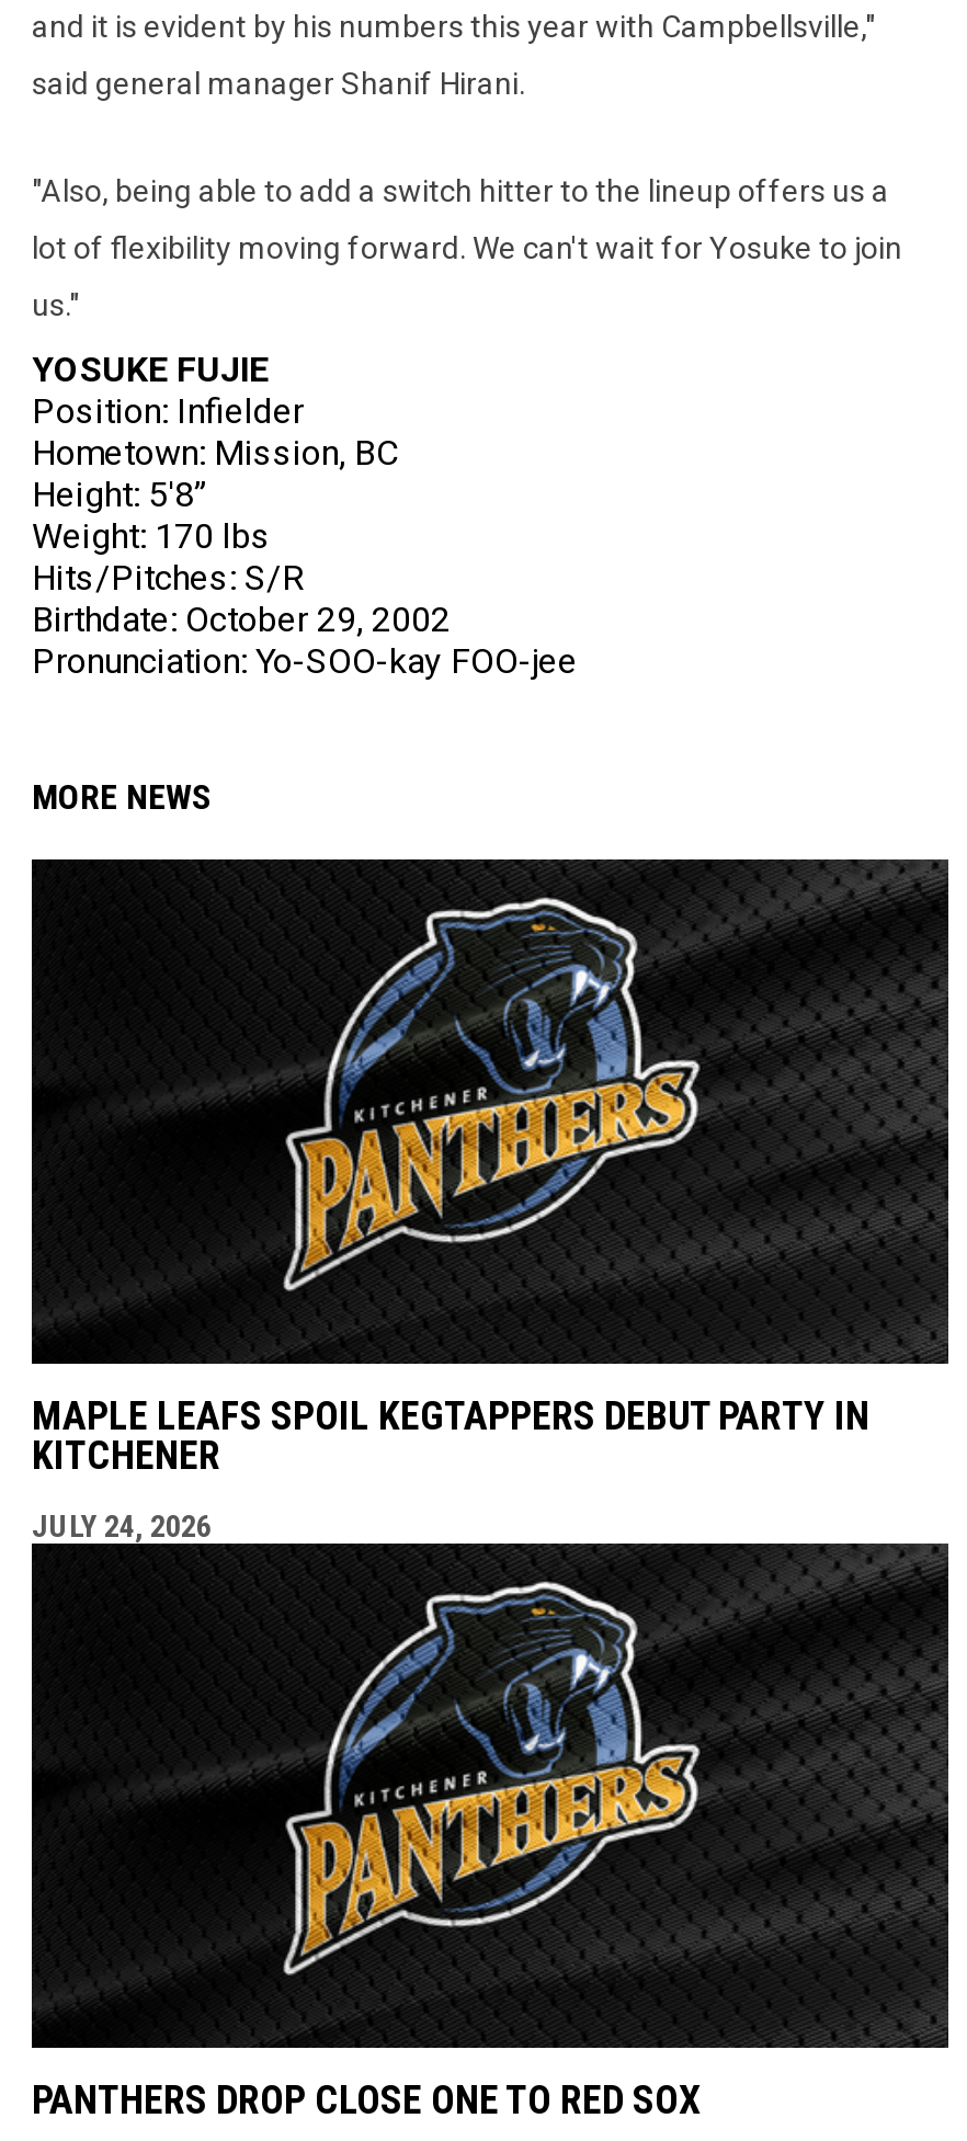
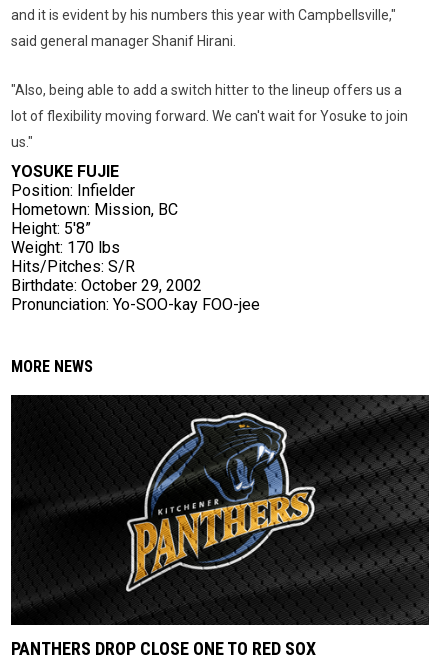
[32,1393,869,1544] MAPLE LEAFS SPOIL KEGTAPPERS DEBUT PARTY IN | KITCHENER | JULY 24, 2026 -> none

